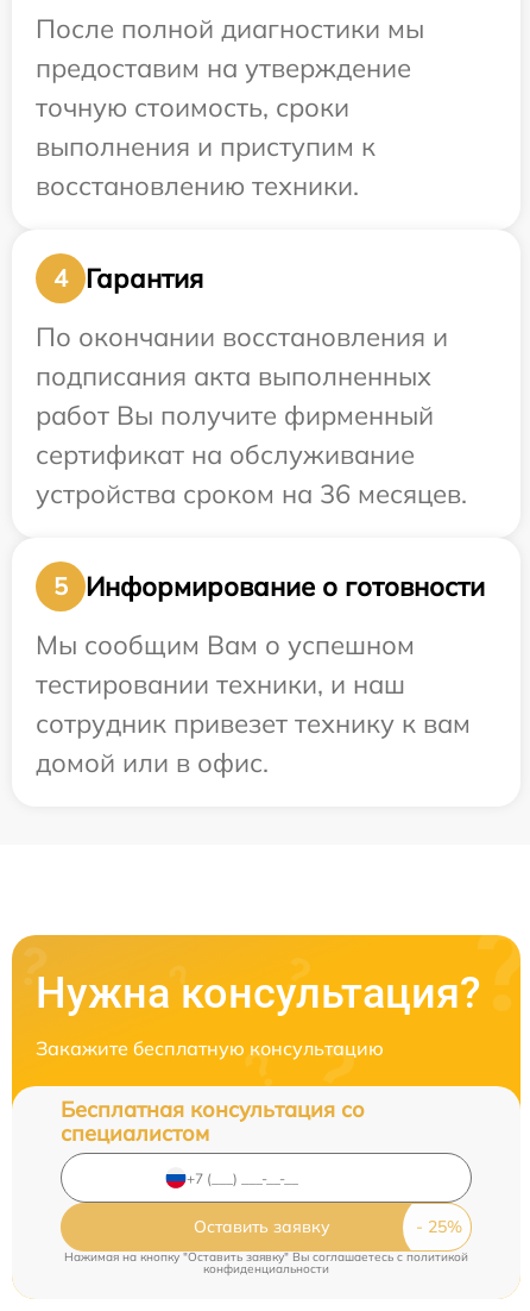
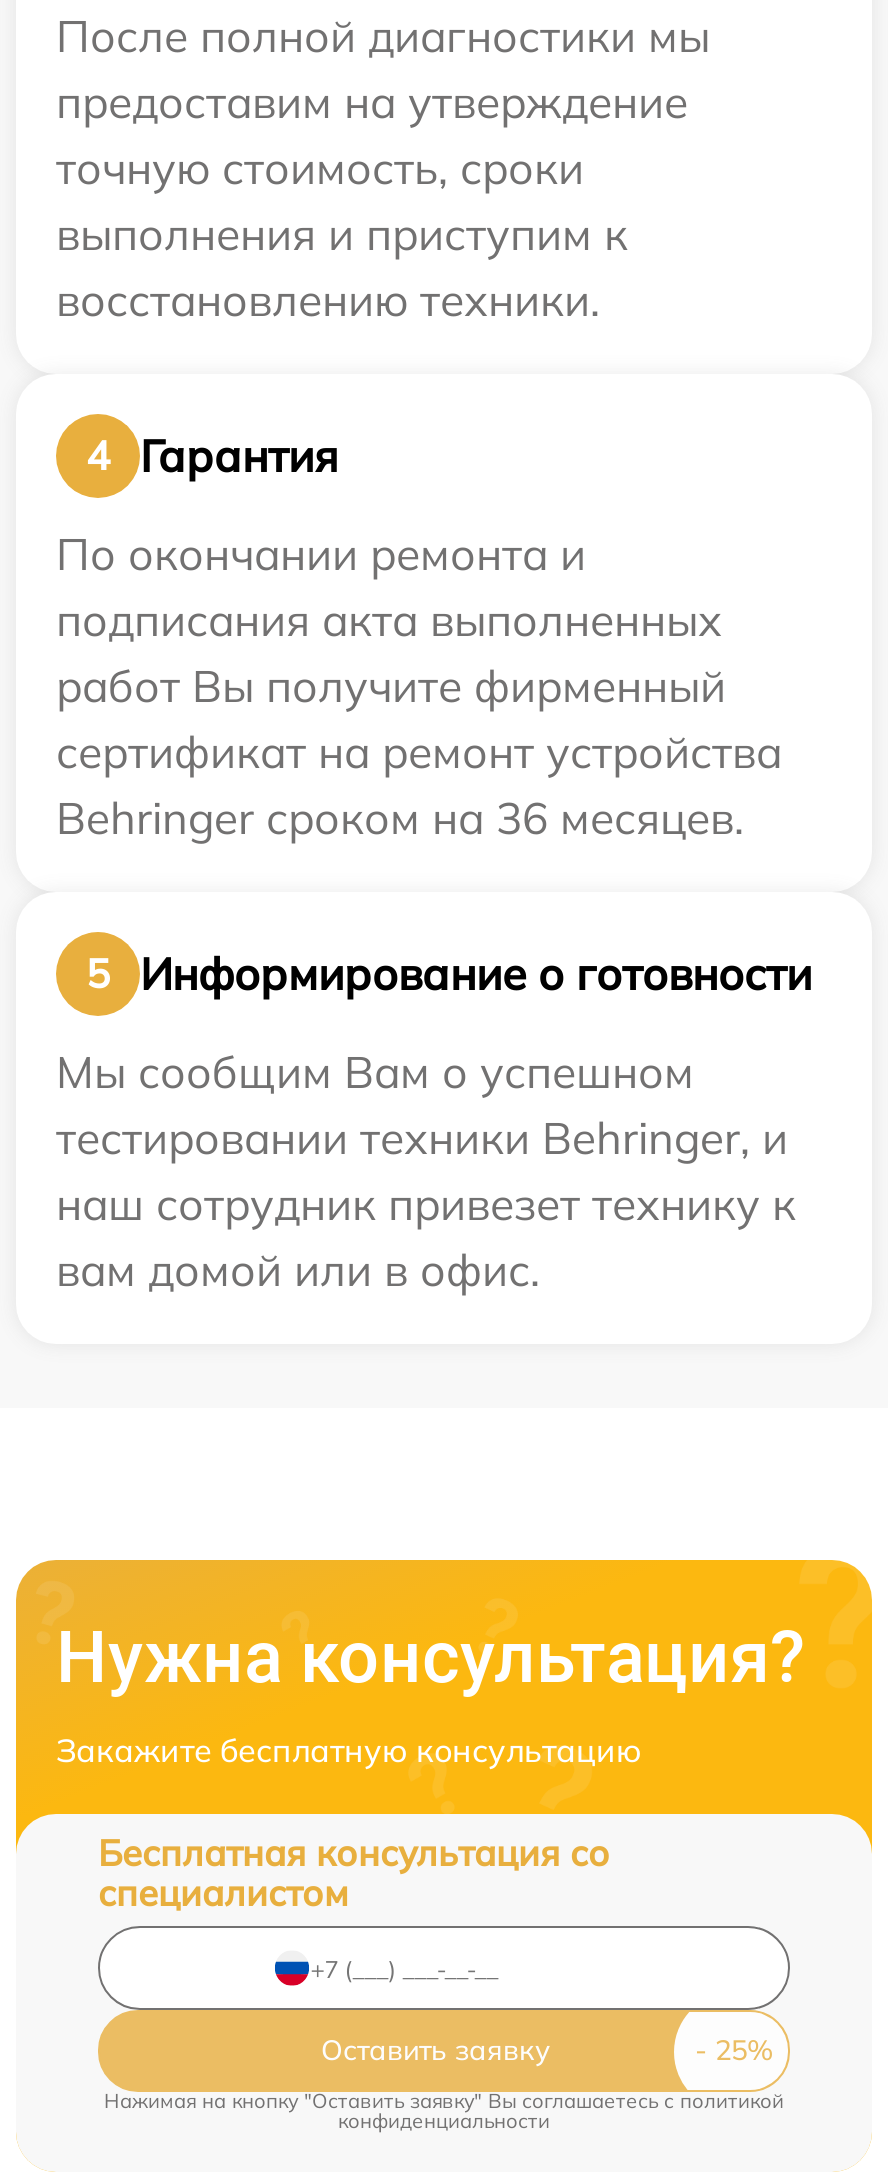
[36,321,448,354] По окончании восстановления и -> [56,527,586,583] По окончании ремонта и
[36,438,467,511] сертификат на обслуживание | устройства сроком на 36 месяцев. -> [56,725,782,847] сертификат на ремонт устройства | Behringer сроком на 36 месяцев.
[36,668,471,780] тестировании техники, и наш | сотрудник привезет технику к вам | домой или в офис. -> [56,1111,796,1299] тестировании техники Behringer, и | наш сотрудник привезет технику к | вам домой или в офис.

